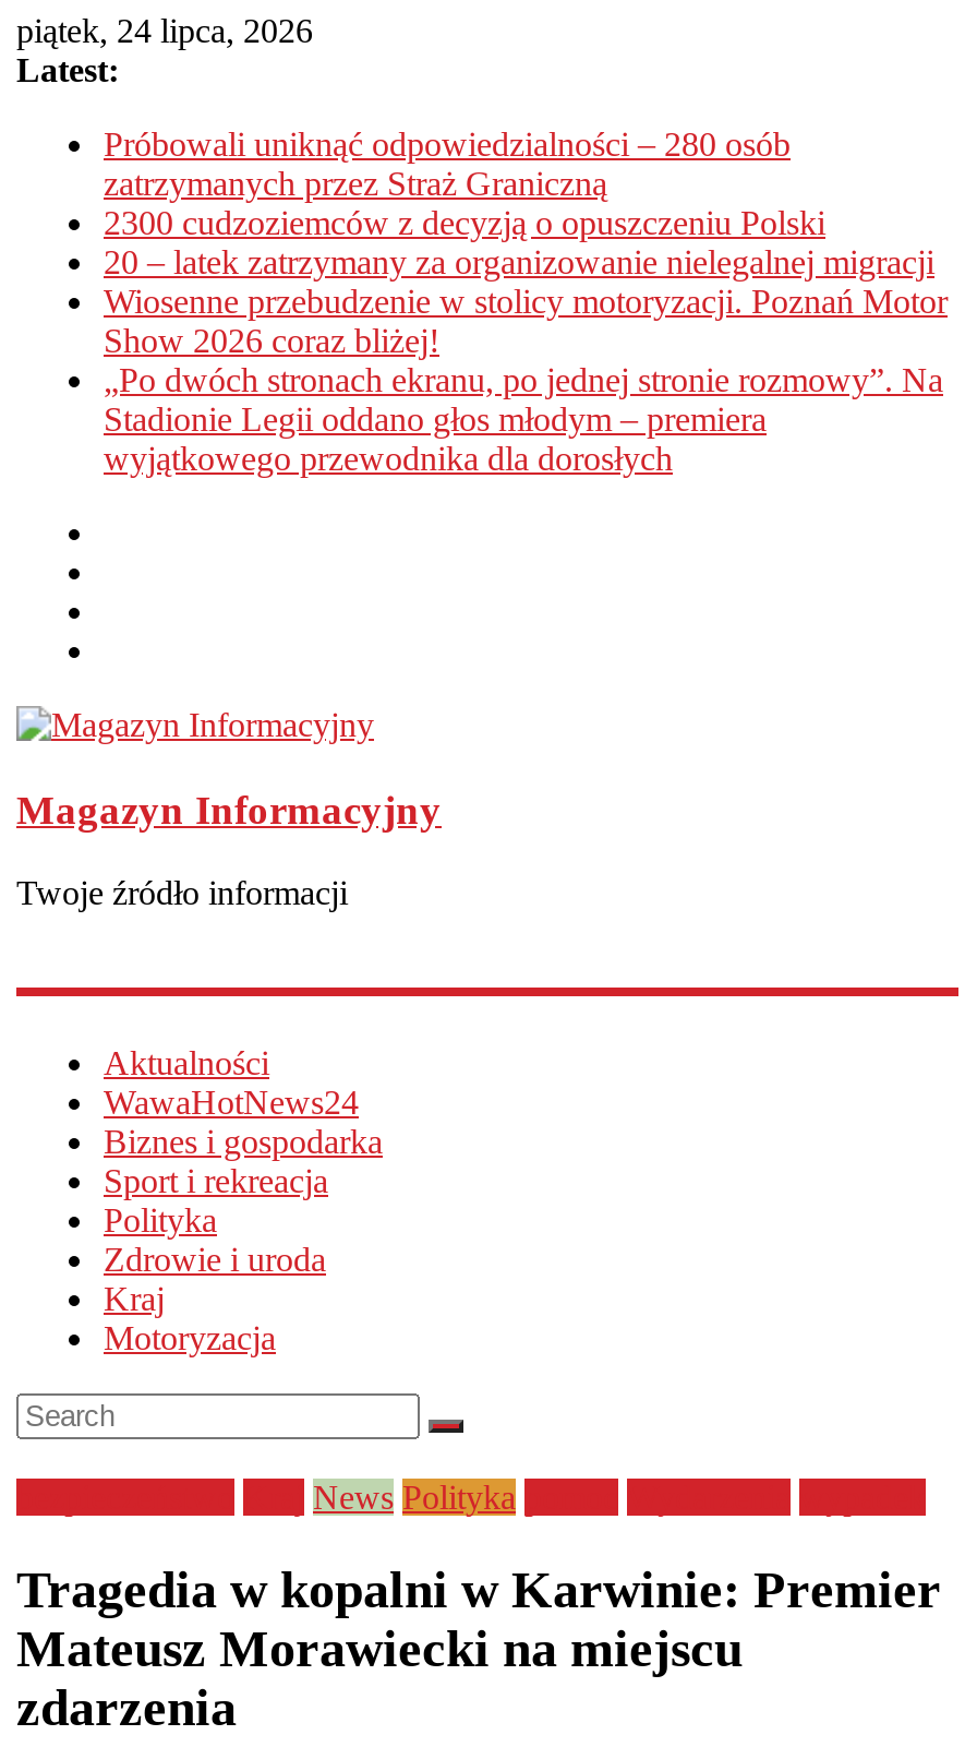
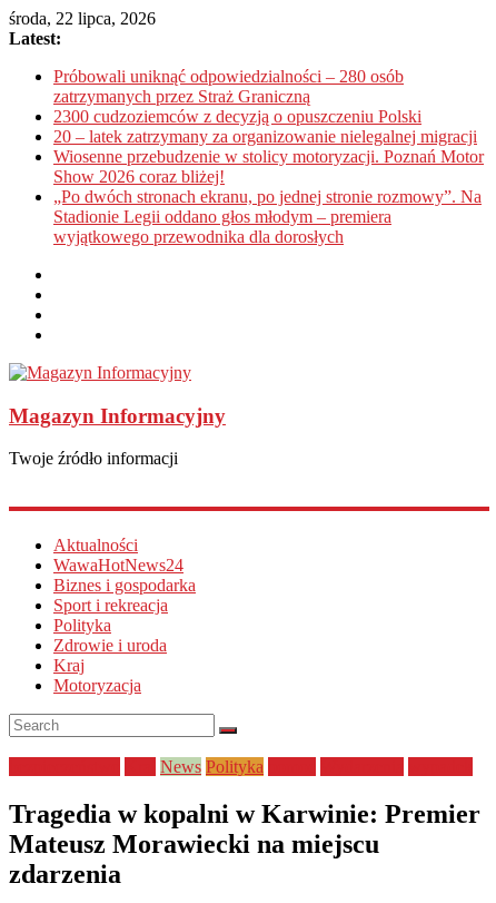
[16,12,313,49] piątek, 24 lipca, 2026 -> [9,9,156,28] środa, 22 lipca, 2026

